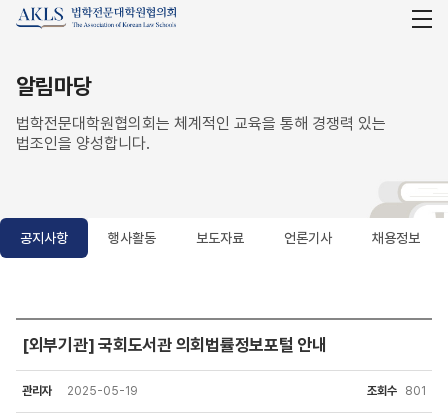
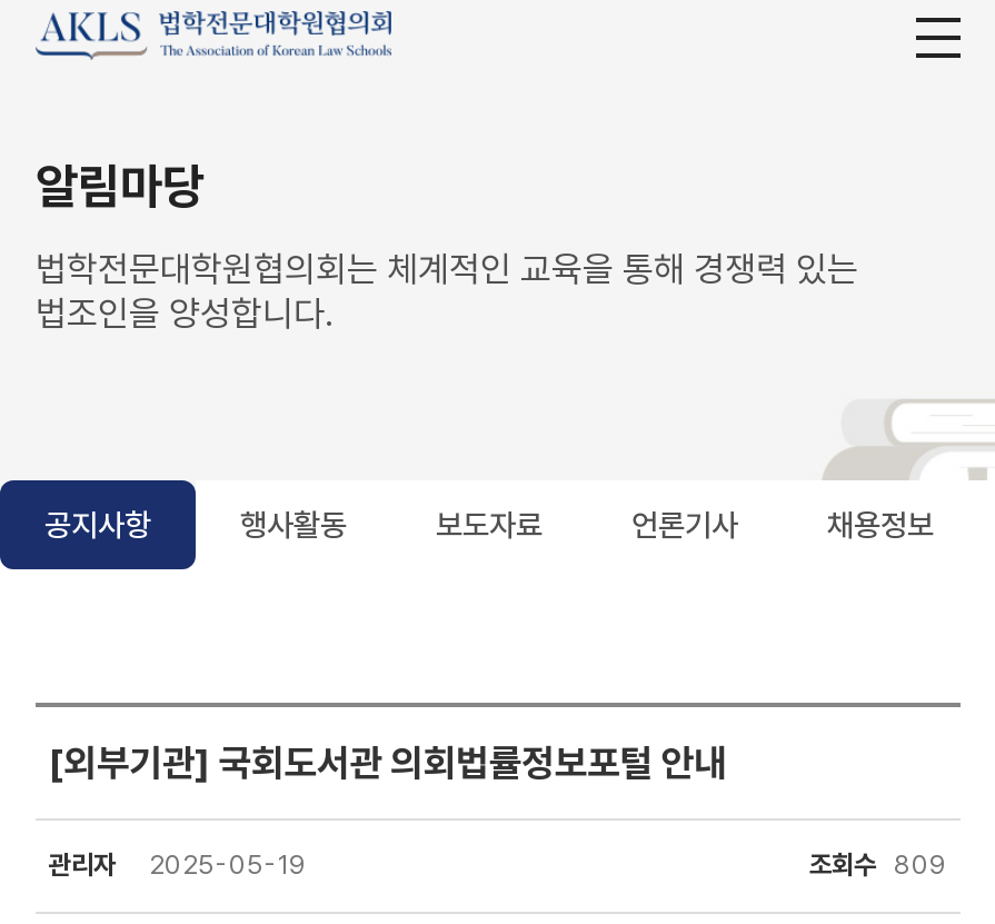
[367,384,426,398] 조회수 801 -> [809,850,947,881] 조회수 809

